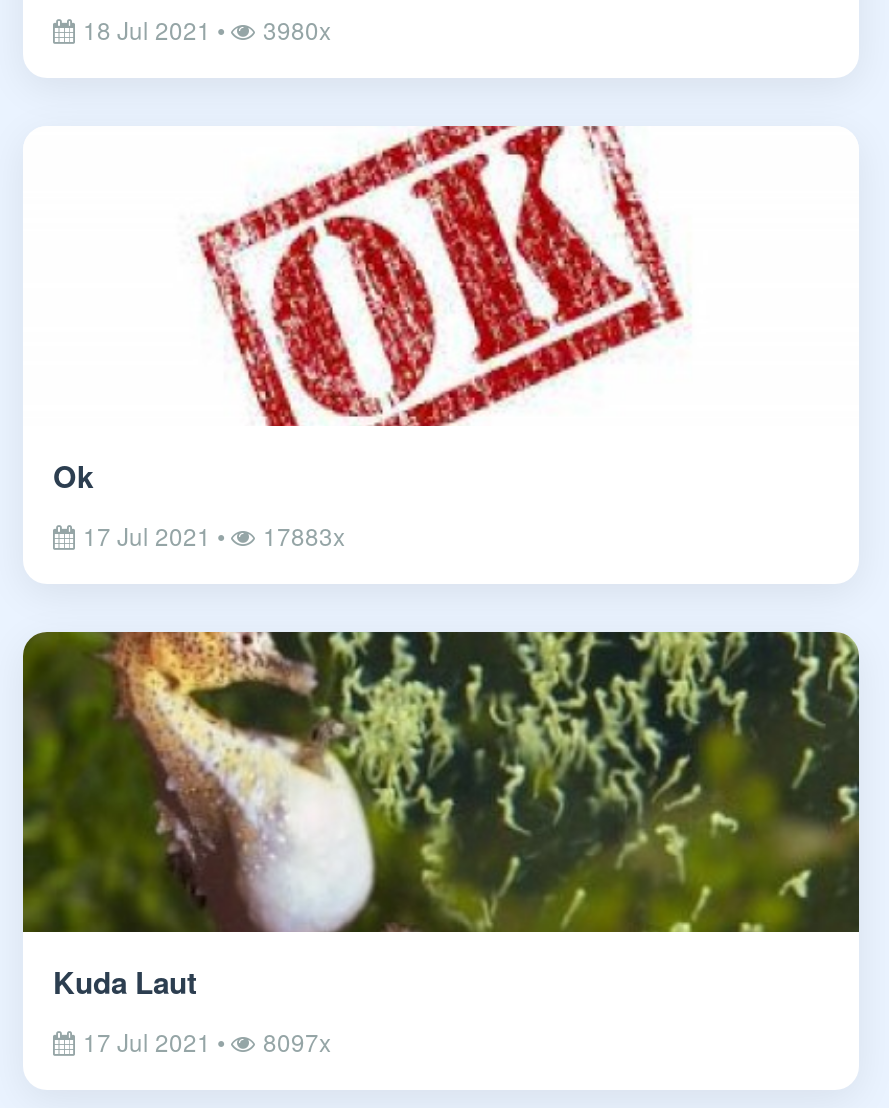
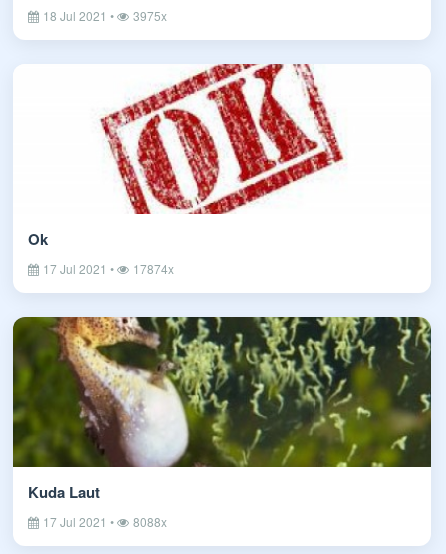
[83,12,331,46] 18 Jul 2021 • 3980x -> [43,7,167,24] 18 Jul 2021 • 3975x
[83,518,345,552] 17 Jul 2021 • 17883x -> [43,260,174,277] 17 Jul 2021 • 17874x
[83,1024,331,1058] 17 Jul 2021 • 8097x -> [43,513,167,530] 17 Jul 2021 • 8088x

